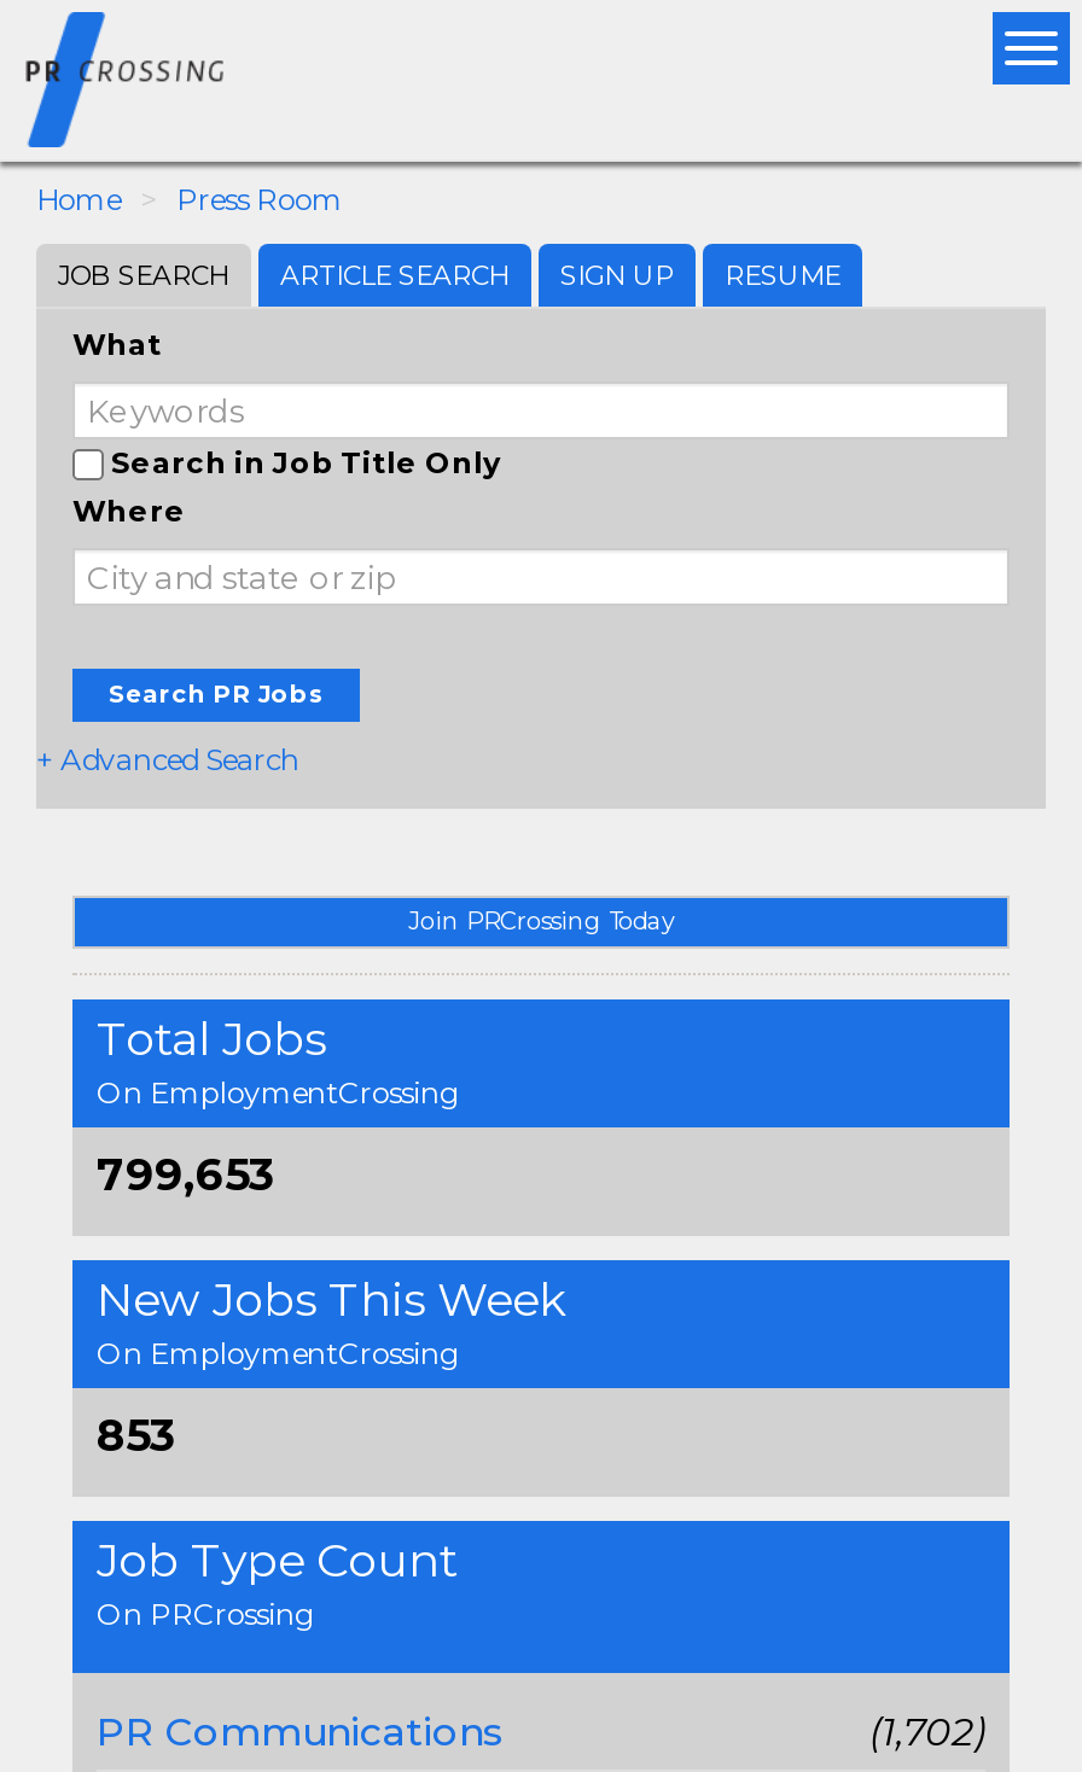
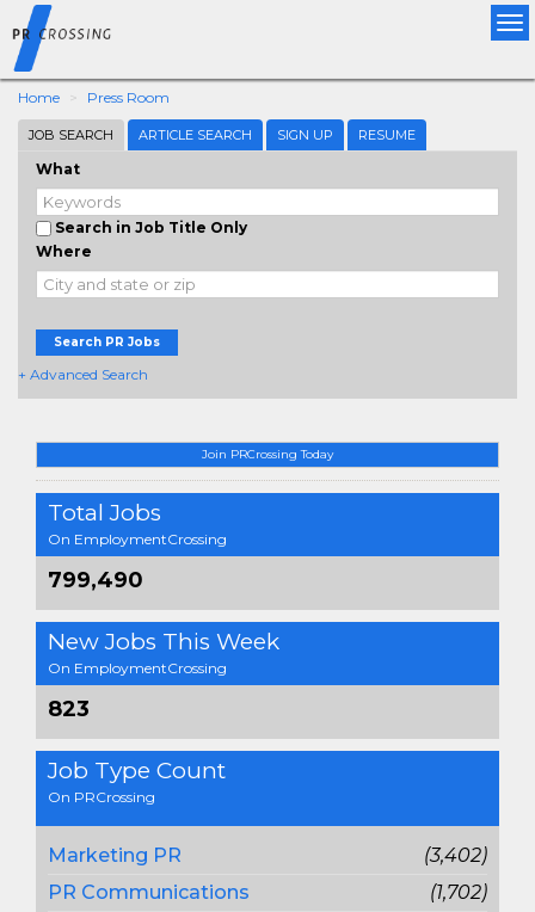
[97,1149,275,1202] 799,653 -> [48,567,143,593] 799,490
[97,1410,176,1463] 853 -> [48,696,90,722] 823
none -> [48,844,487,867] Marketing PR | (3,402)

